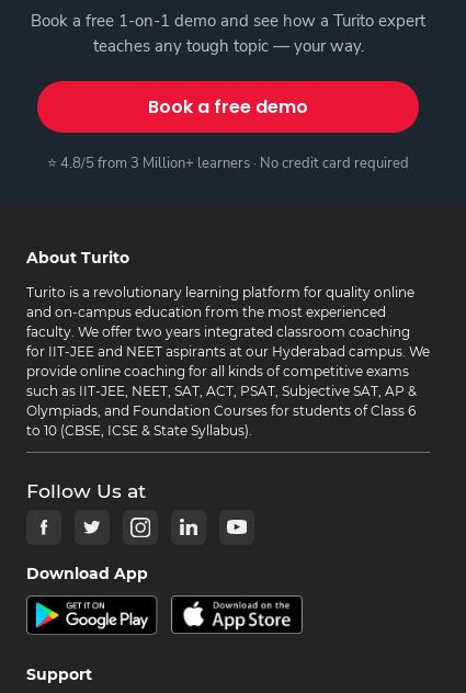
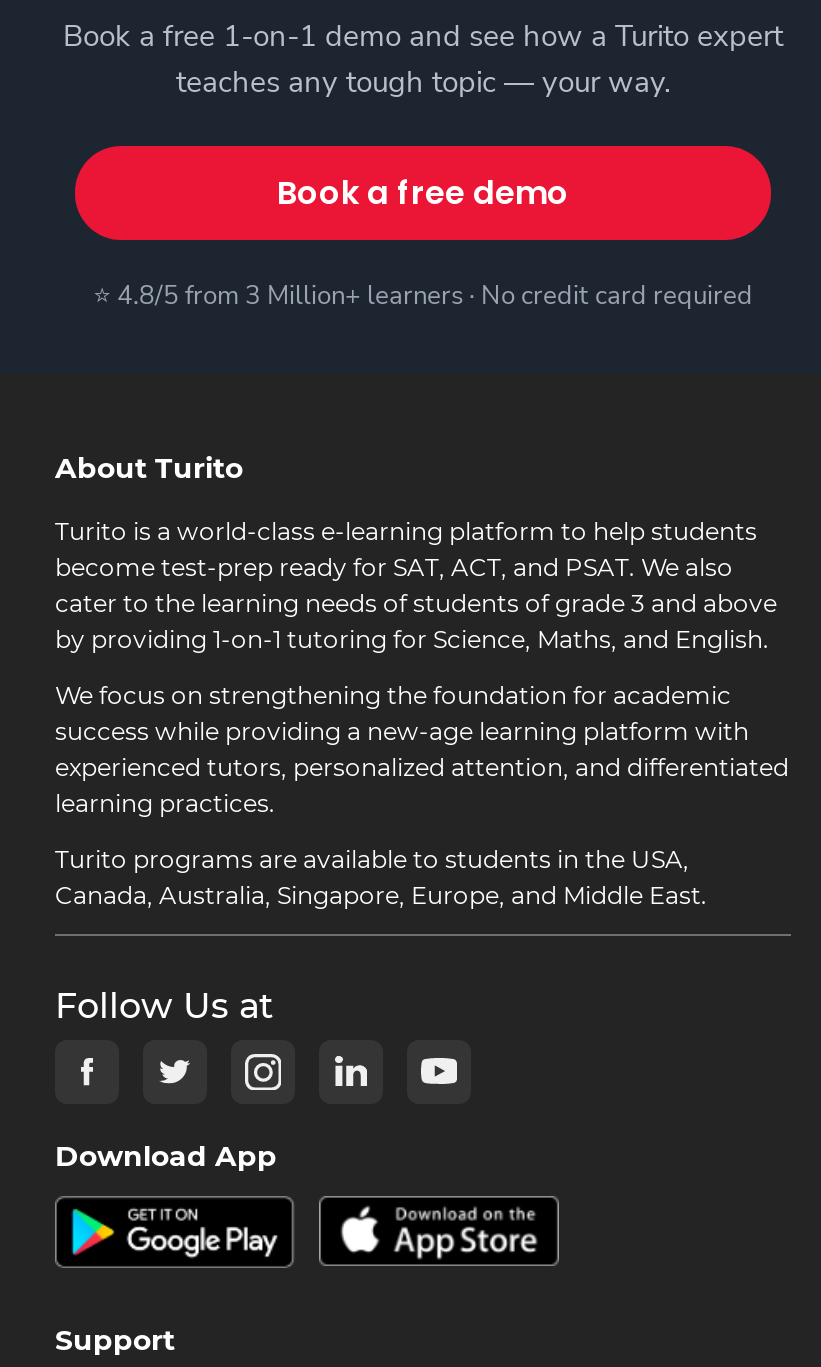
[26,284,430,438] Turito is a revolutionary learning platform for quality online | and on-campus education from the most experienced | faculty. We offer two years integrated classroom coaching | for IIT-JEE and NEET aspirants at our Hyderabad campus. We | provide online coaching for all kinds of competitive exams | such as IIT-JEE, NEET, SAT, ACT, PSAT, Subjective SAT, AP & | Olympiads, and Foundation Courses for students of Class 6 | to 10 (CBSE, ICSE & State Syllabus). -> [55,515,789,909] Turito is a world-class e-learning platform to help students | become test-prep ready for SAT, ACT, and PSAT. We also | cater to the learning needs of students of grade 3 and above | by providing 1-on-1 tutoring for Science, Maths, and English. | We focus on strengthening the foundation for academic | success while providing a new-age learning platform with | experienced tutors, personalized attention, and differentiated | learning practices. | Turito programs are available to students in the USA, | Canada, Australia, Singapore, Europe, and Middle East.

